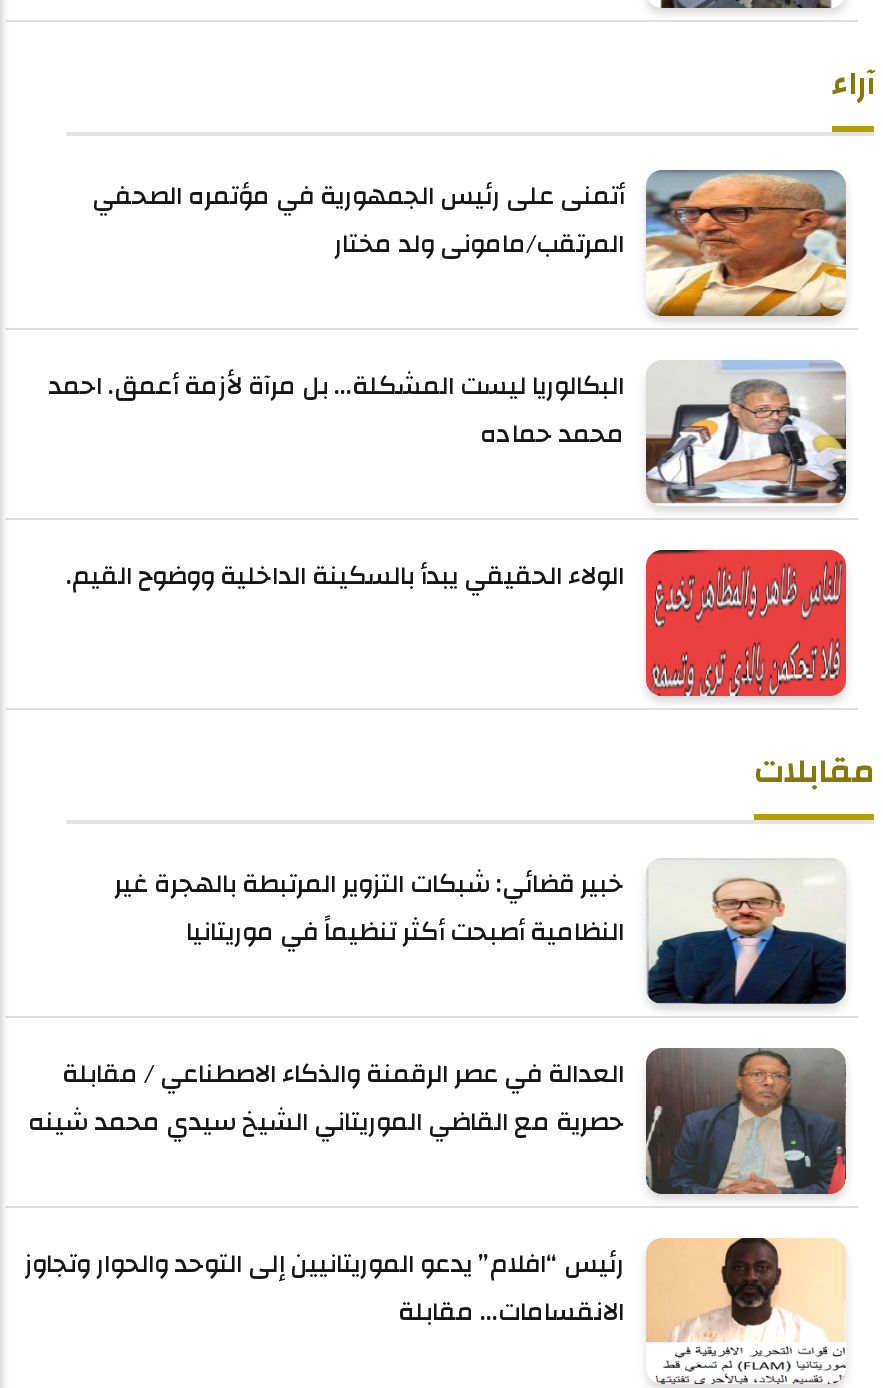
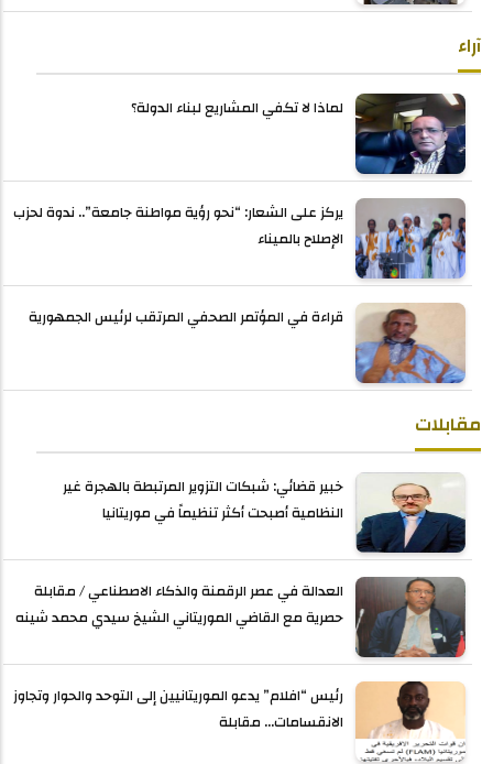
[92,168,848,318] [image] | أتمنى على رئيس الجمهورية في مؤتمره الصحفي | المرتقب/مامونى ولد مختار -> [131,92,467,175] [image] | لماذا لا تكفي المشاريع لبناء الدولة؟
[48,360,848,506] [image] | البكالوريا ليست المشكلة... بل مرآة لأزمة أعمق. احمد | محمد حماده -> [13,198,465,280] [image] | يركز على الشعار: “نحو رؤية مواطنة جامعة”.. ندوة لحزب | الإصلاح بالميناء
[66,548,848,698] [image] | الولاء الحقيقي يبدأ بالسكينة الداخلية ووضوح القيم. -> [29,303,467,384] [image] | قراءة في المؤتمر الصحفي المرتقب لرئيس الجمهورية

